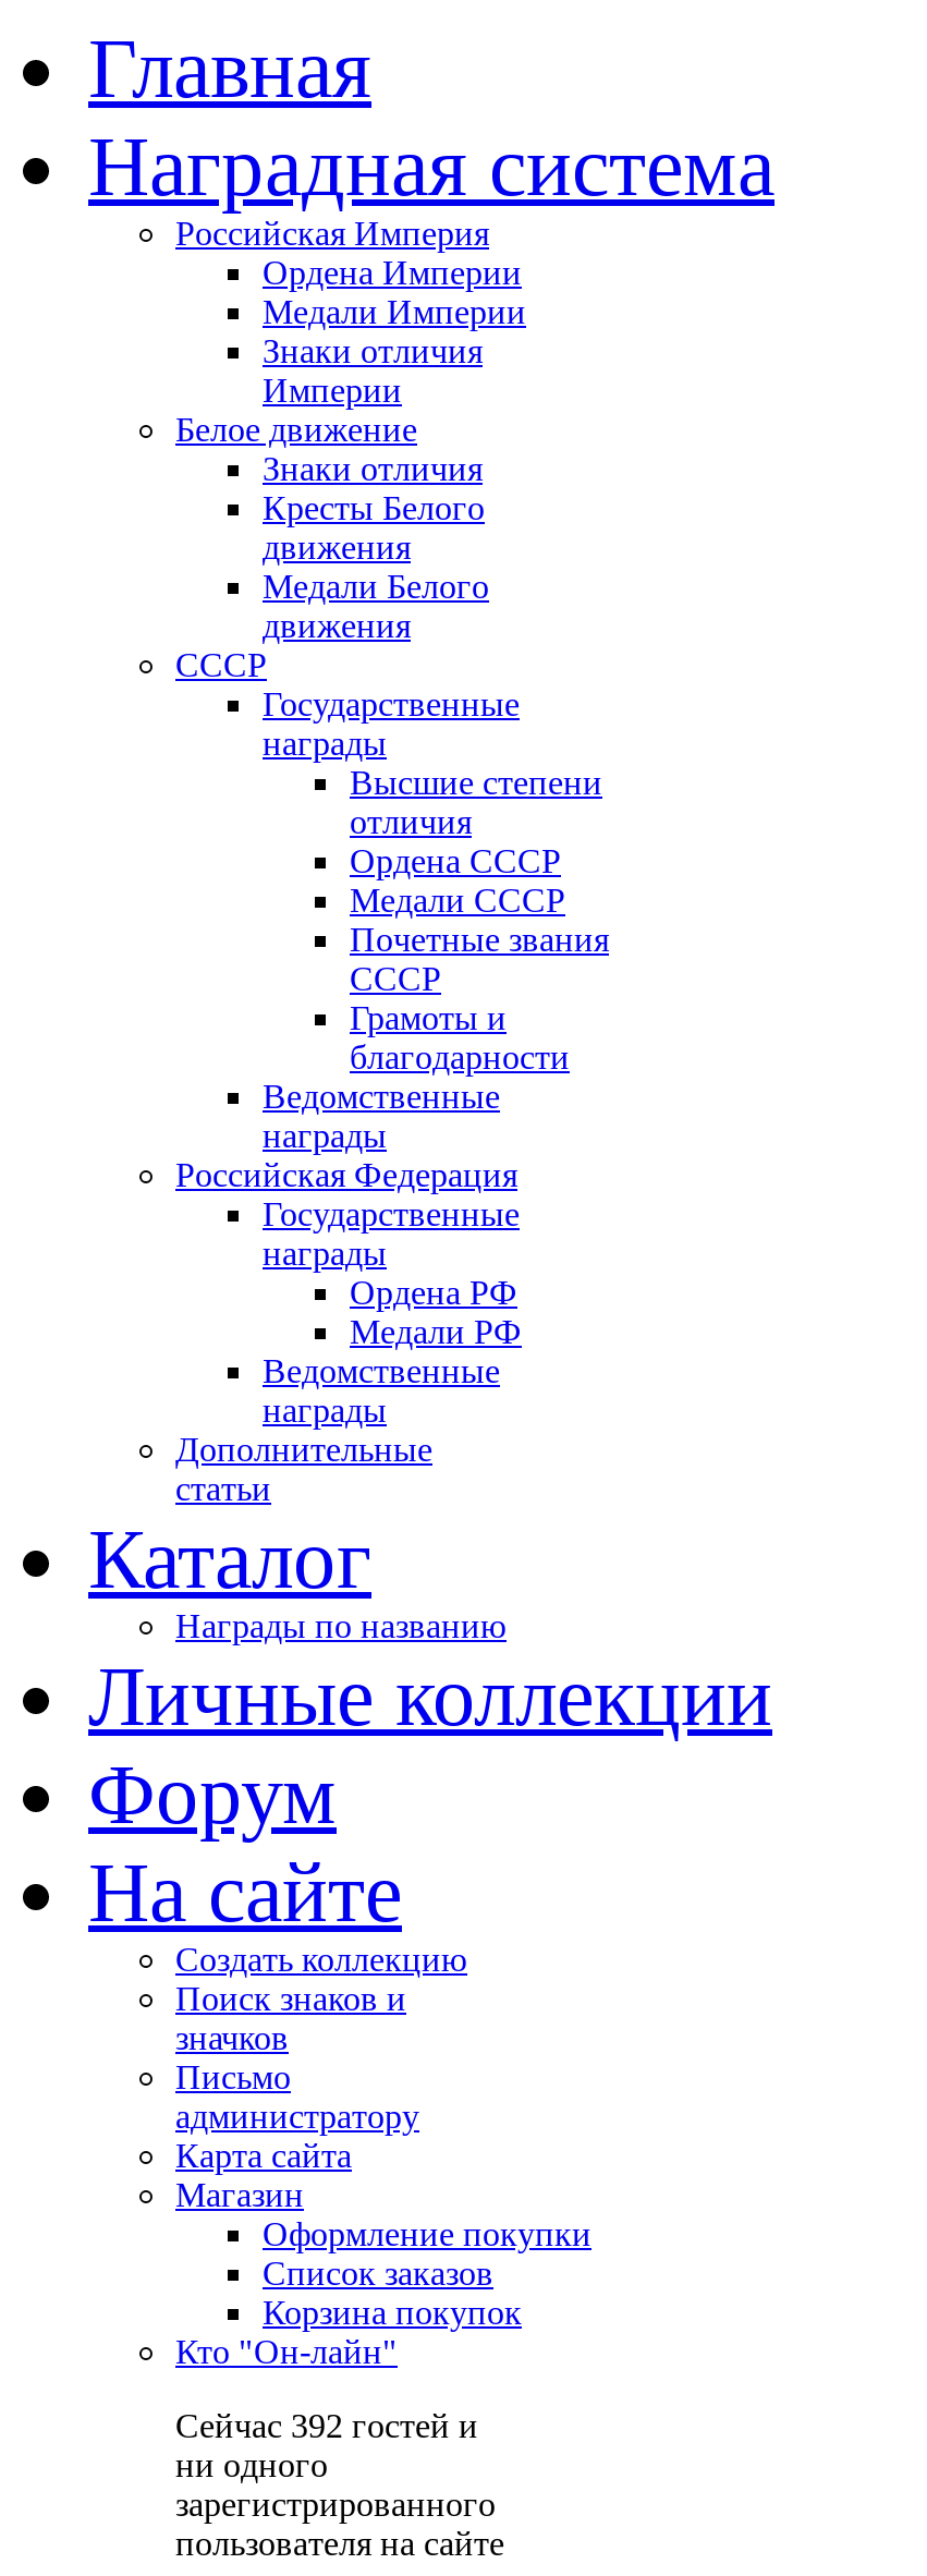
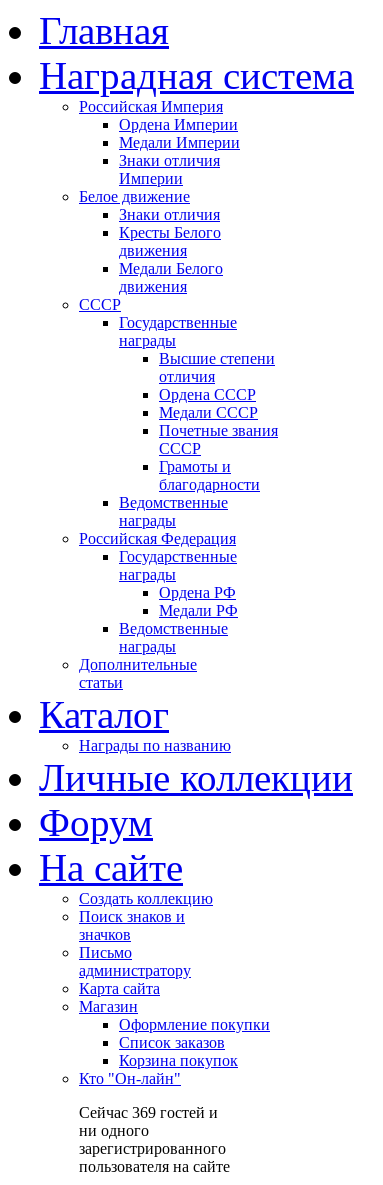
[175,2407,478,2444] Сейчас 392 гостей и -> [79,1104,218,1121] Сейчас 369 гостей и

